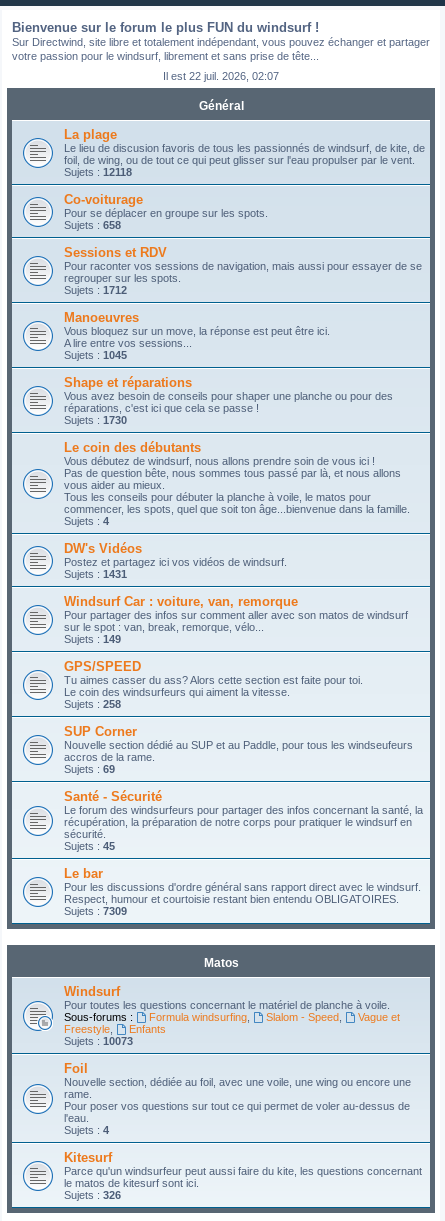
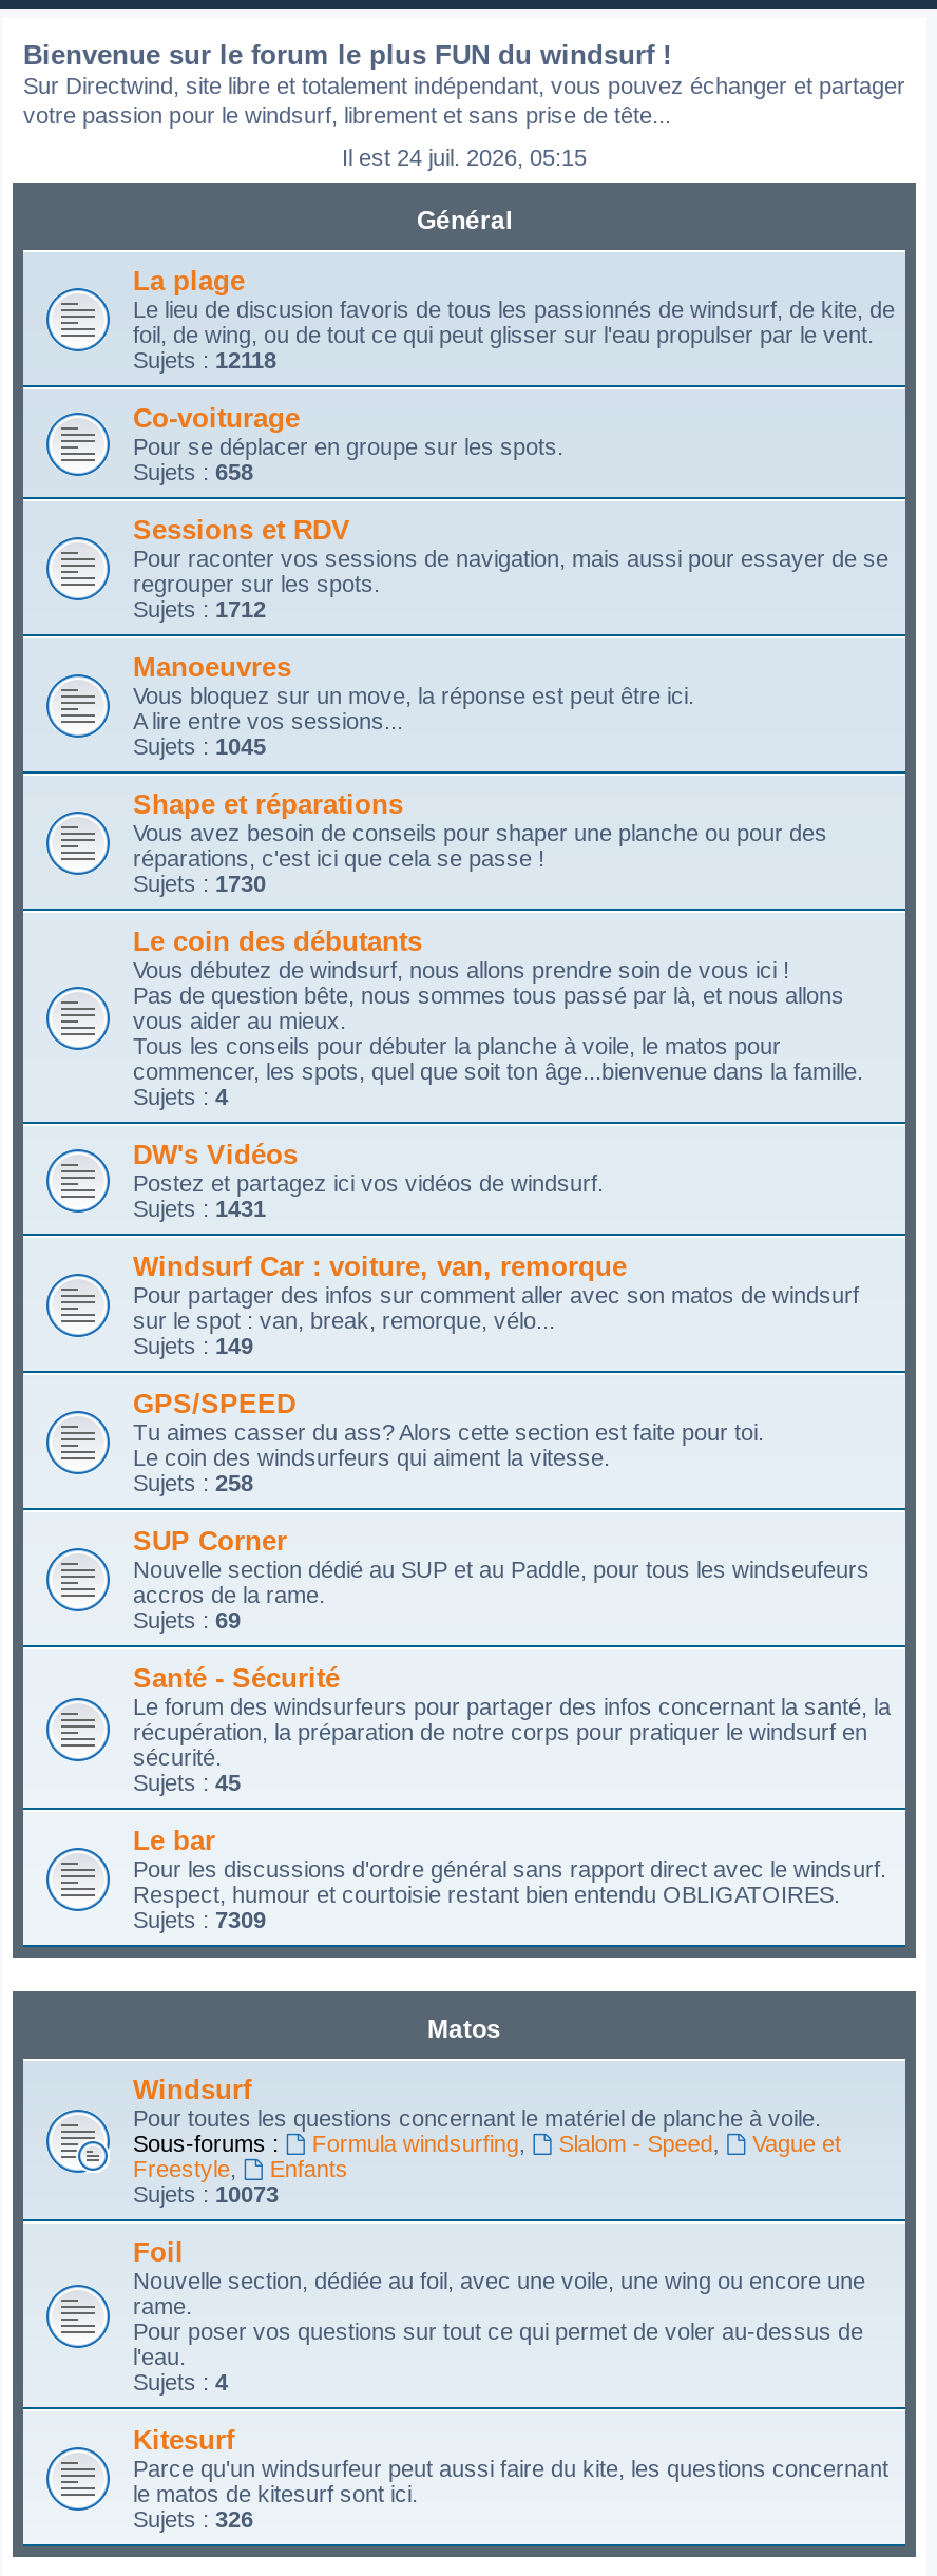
[163,69,279,81] Il est 22 juil. 2026, 02:07 -> [342,144,587,169] Il est 24 juil. 2026, 05:15

